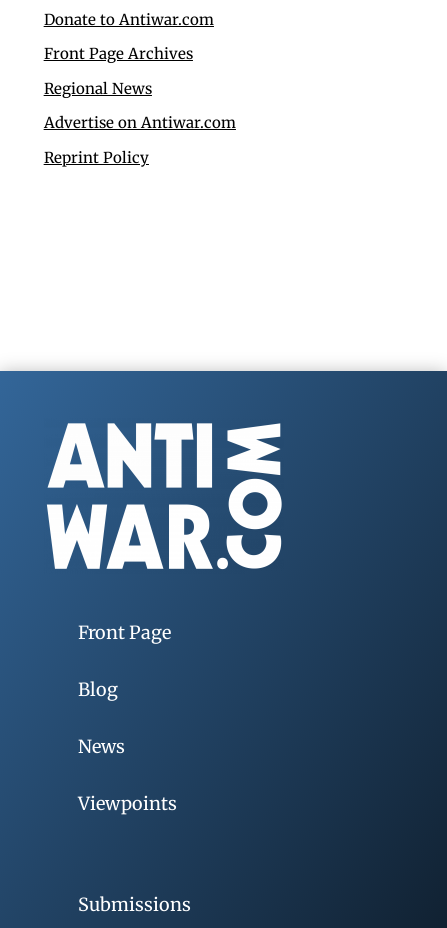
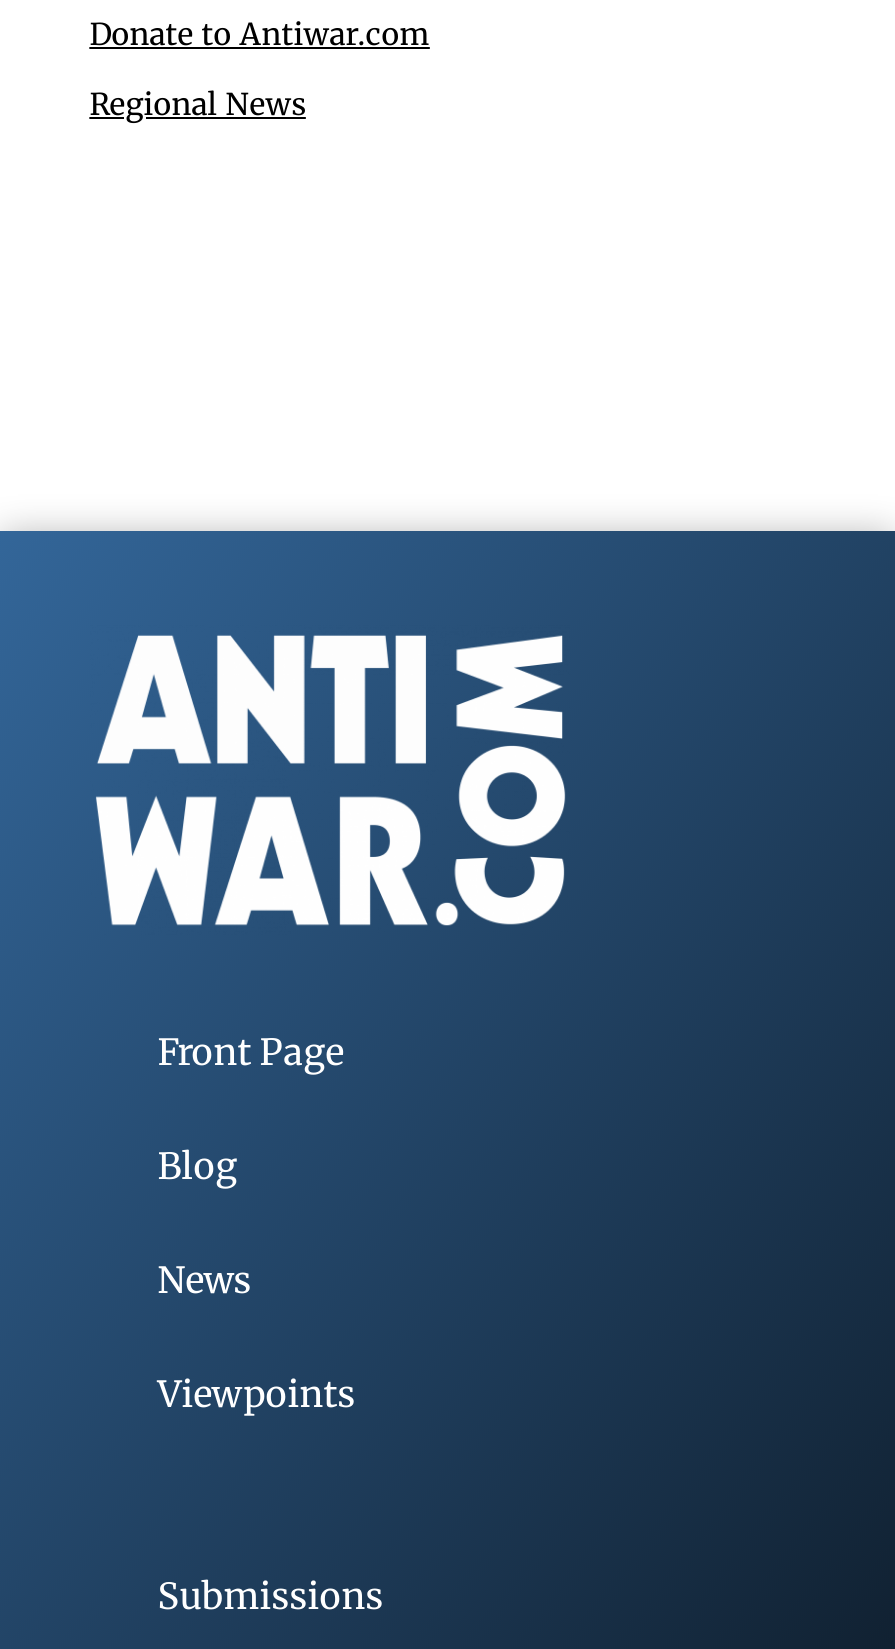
[44,44,193,63] Front Page Archives -> none
[44,113,236,167] Advertise on Antiwar.com | Reprint Policy -> none

